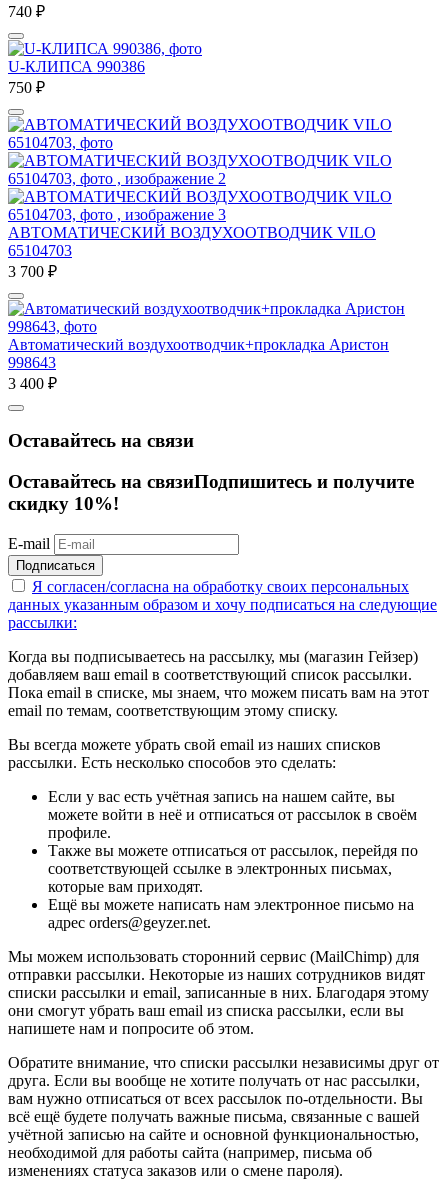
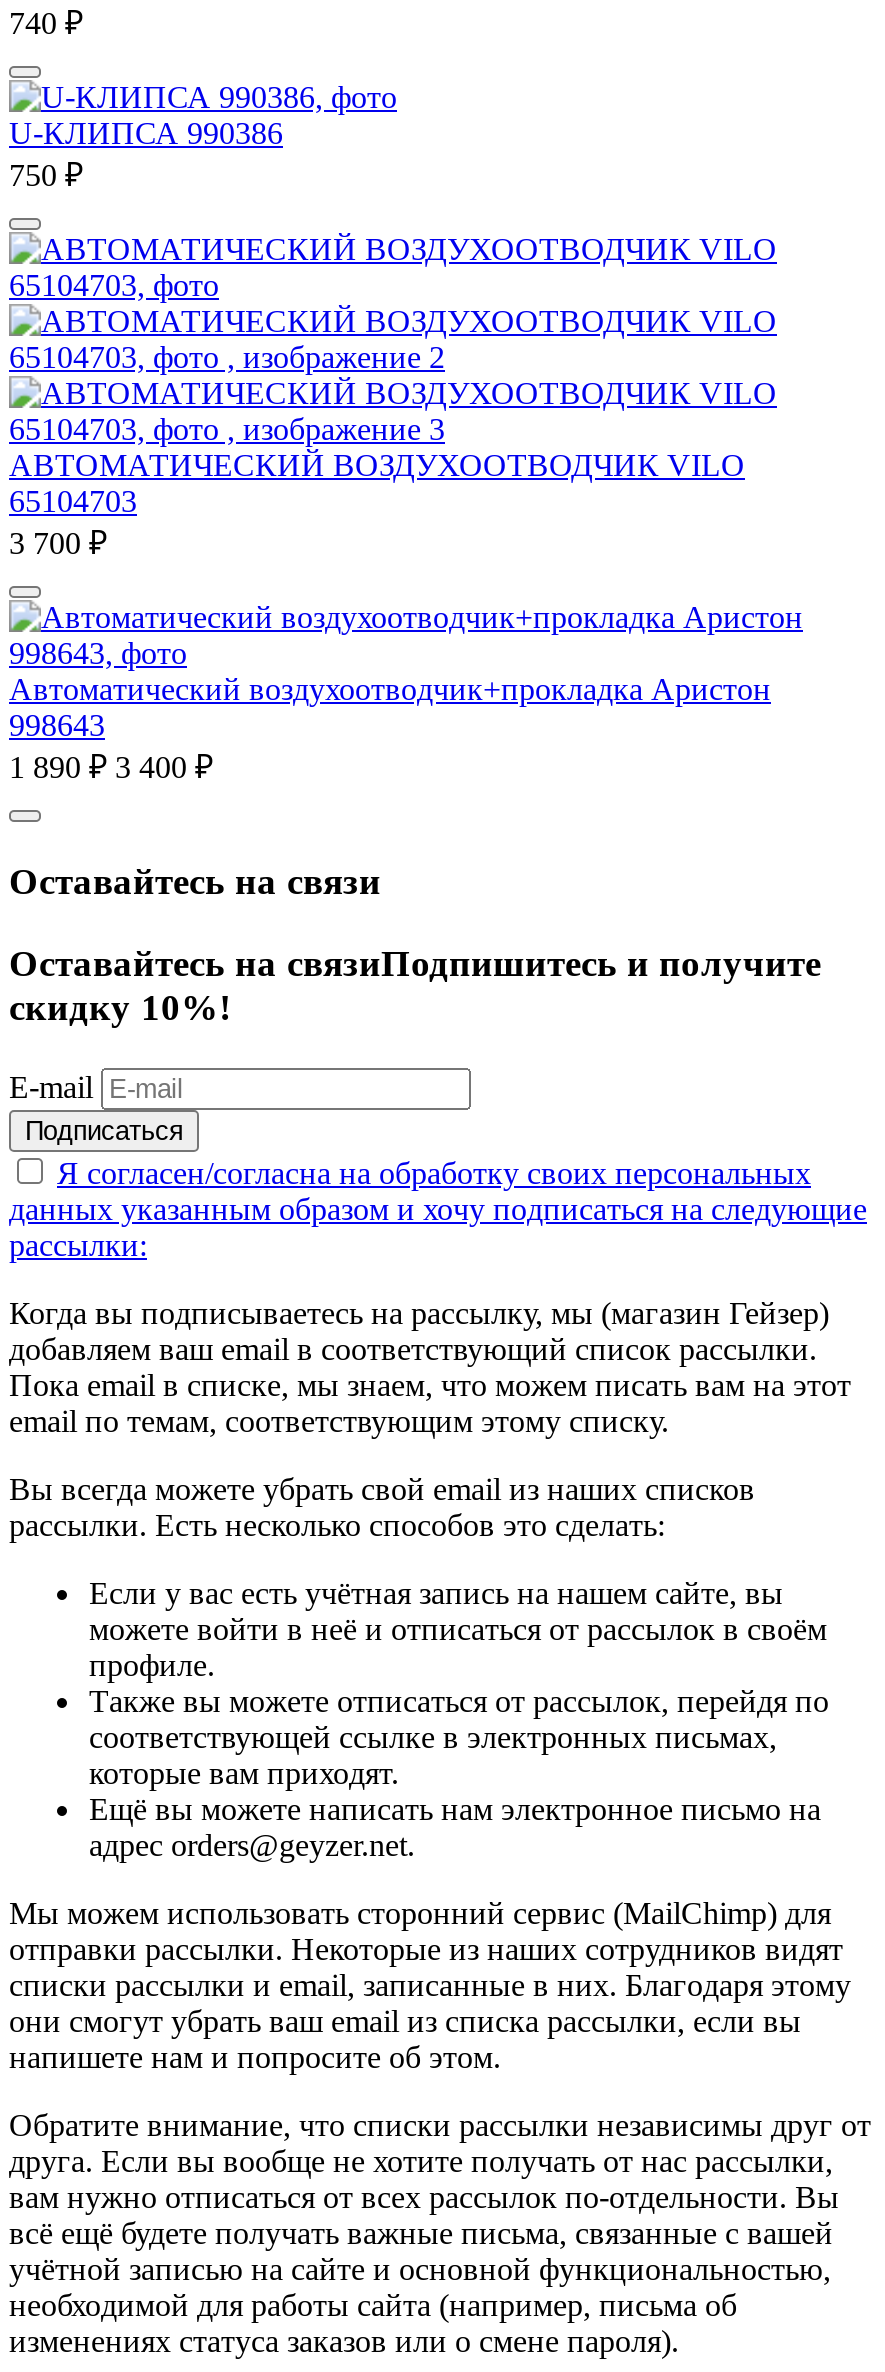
[8,375,57,392] 3 400 ₽ -> [9,749,213,783] 1 890 ₽ 3 400 ₽

